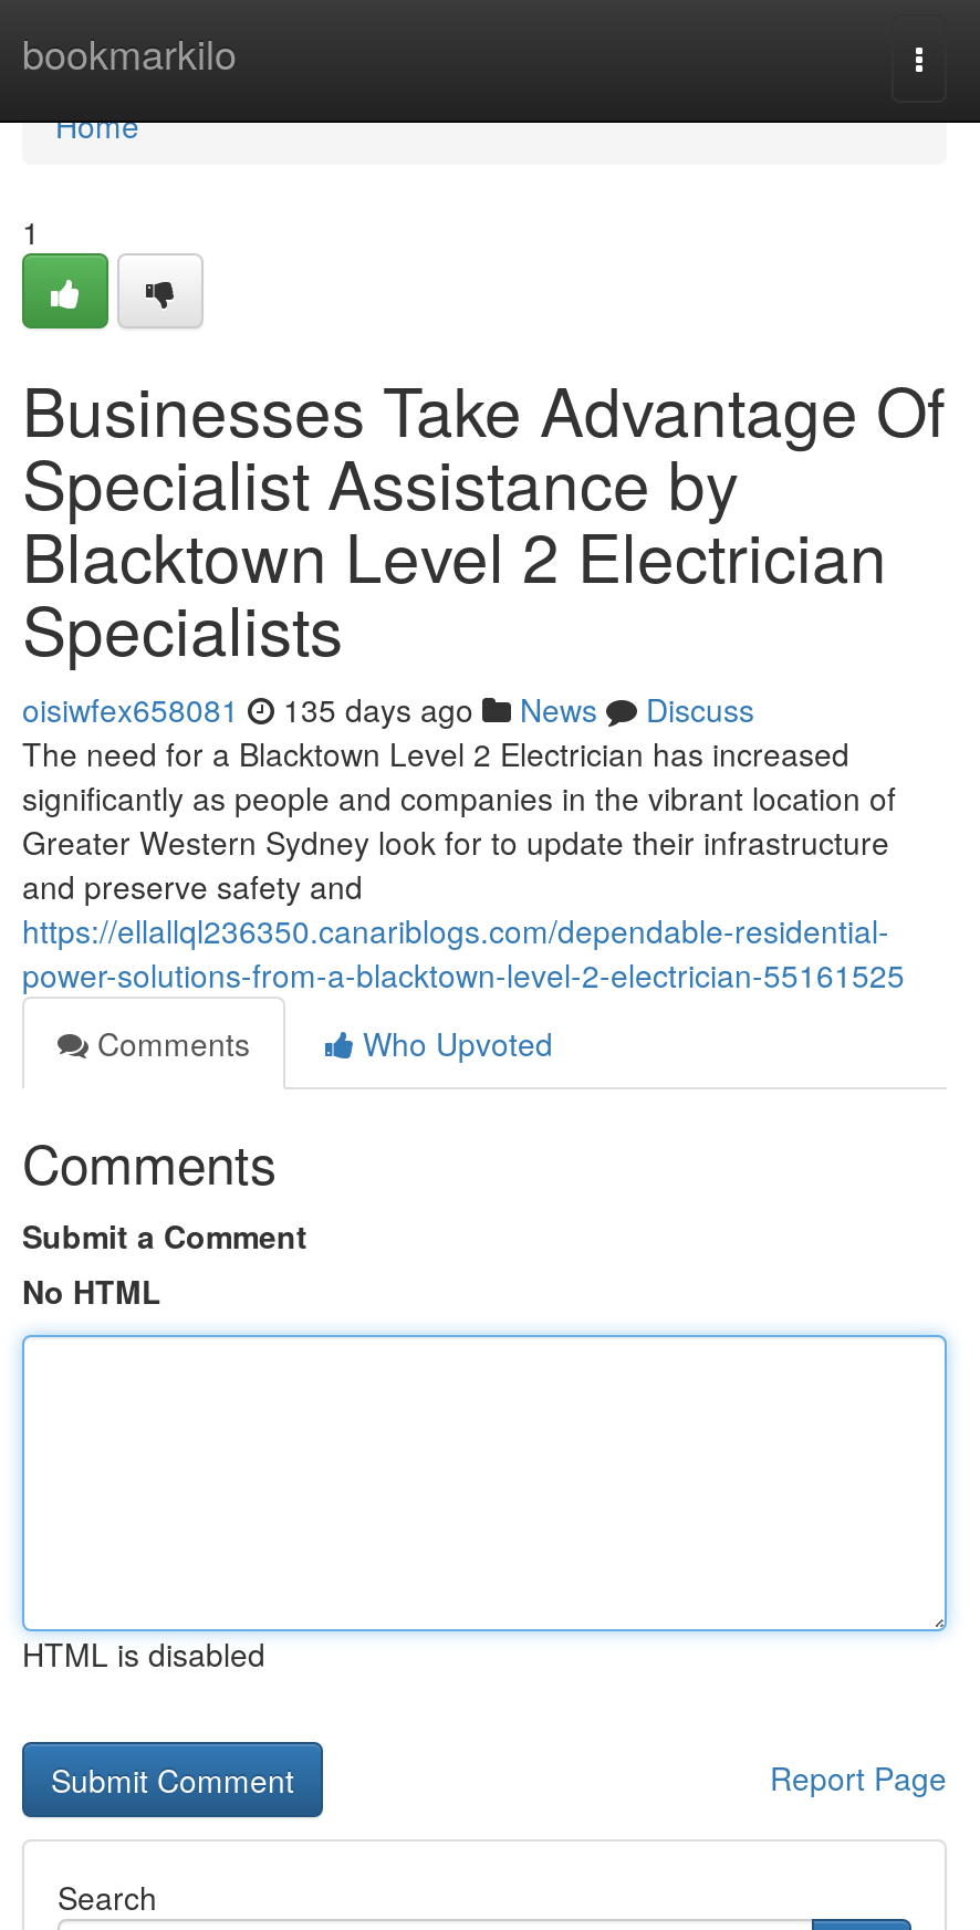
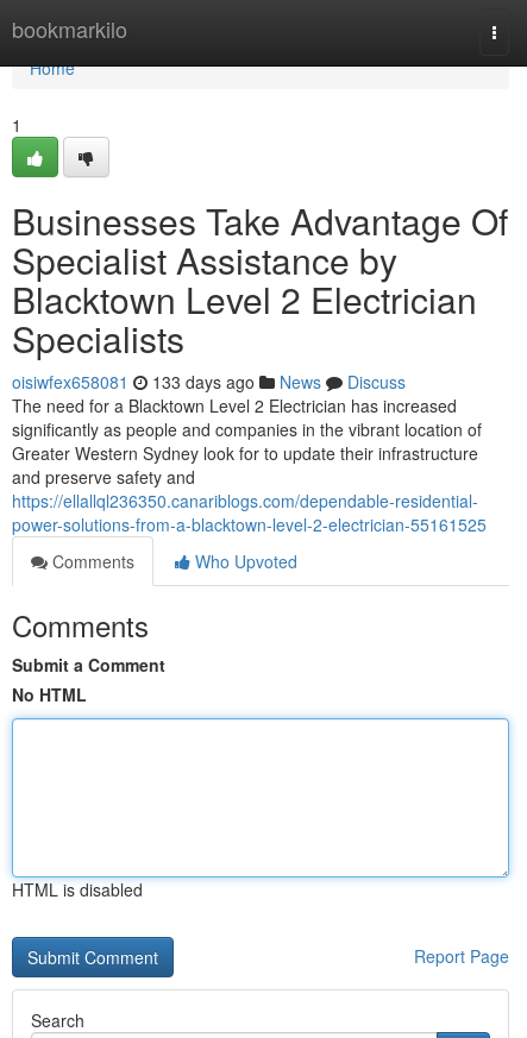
[22,687,754,731] oisiwfex658081 135 days ago News Discuss -> [12,370,406,394] oisiwfex658081 133 days ago News Discuss

